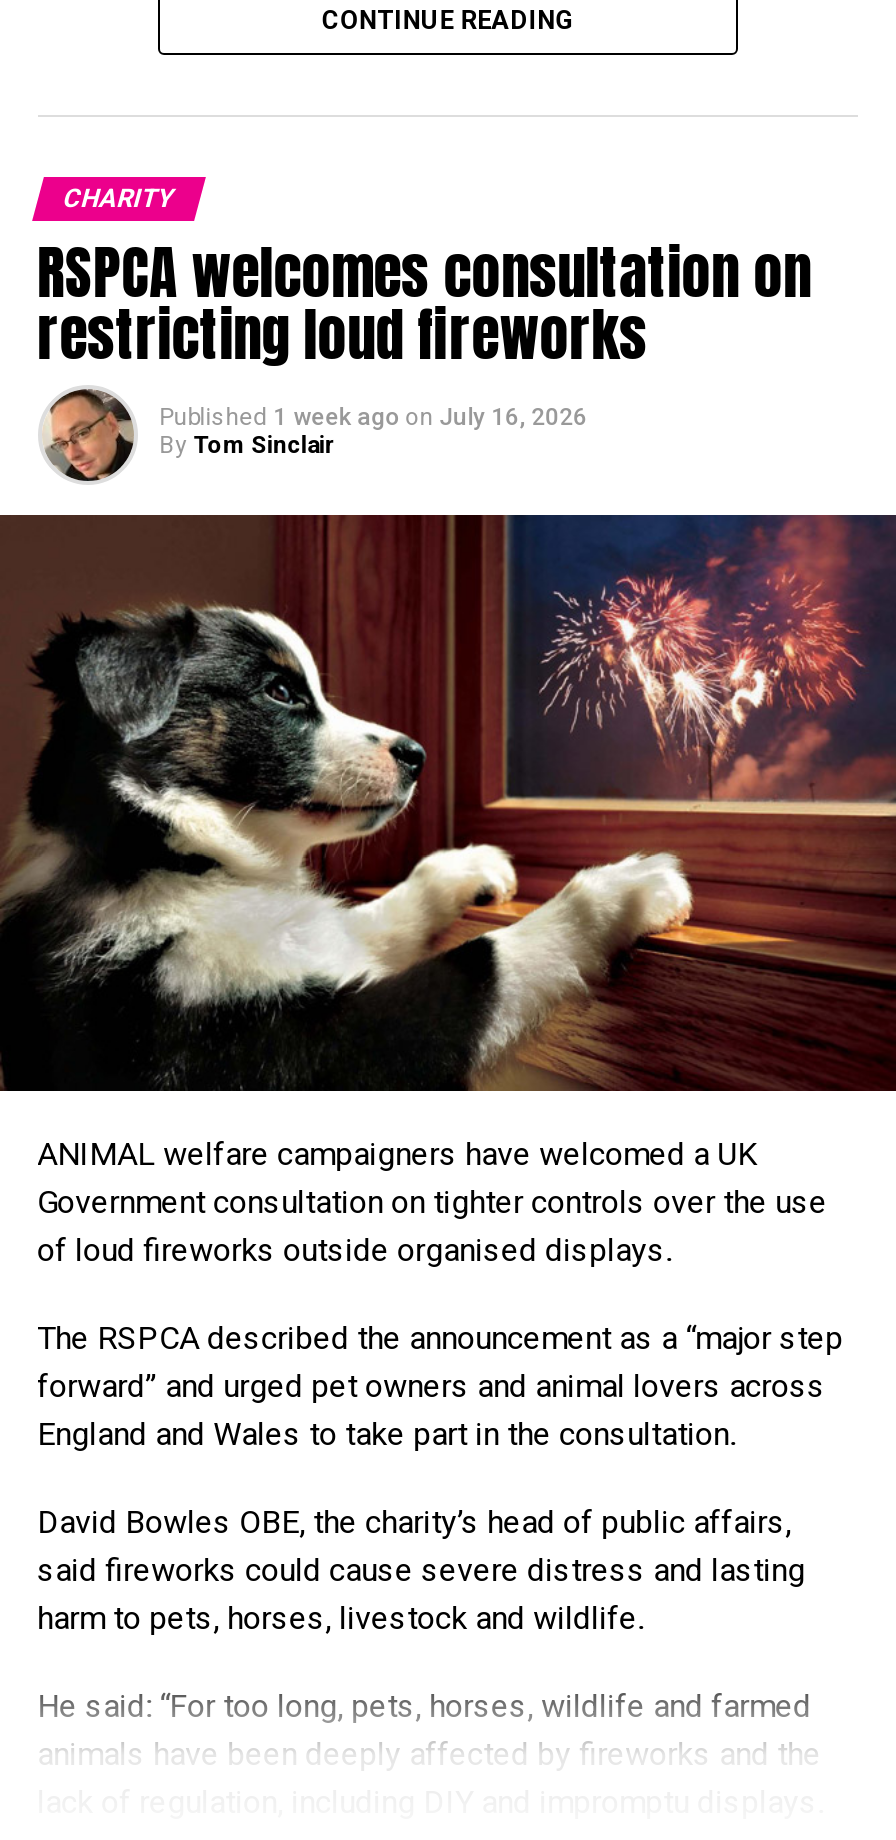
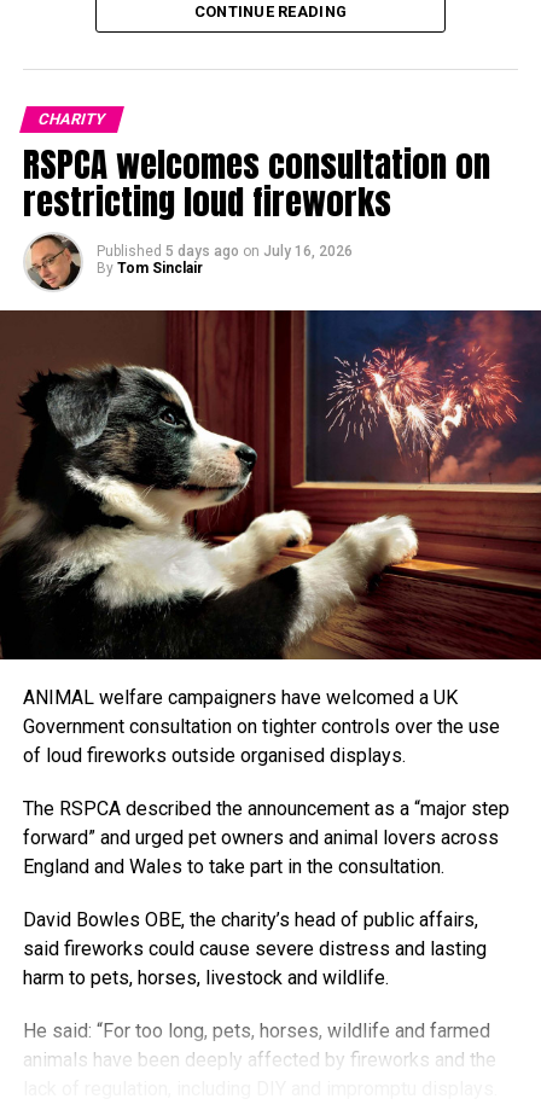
[159,402,587,430] Published 1 week ago on July 16, 2026 -> [96,243,352,260] Published 5 days ago on July 16, 2026

